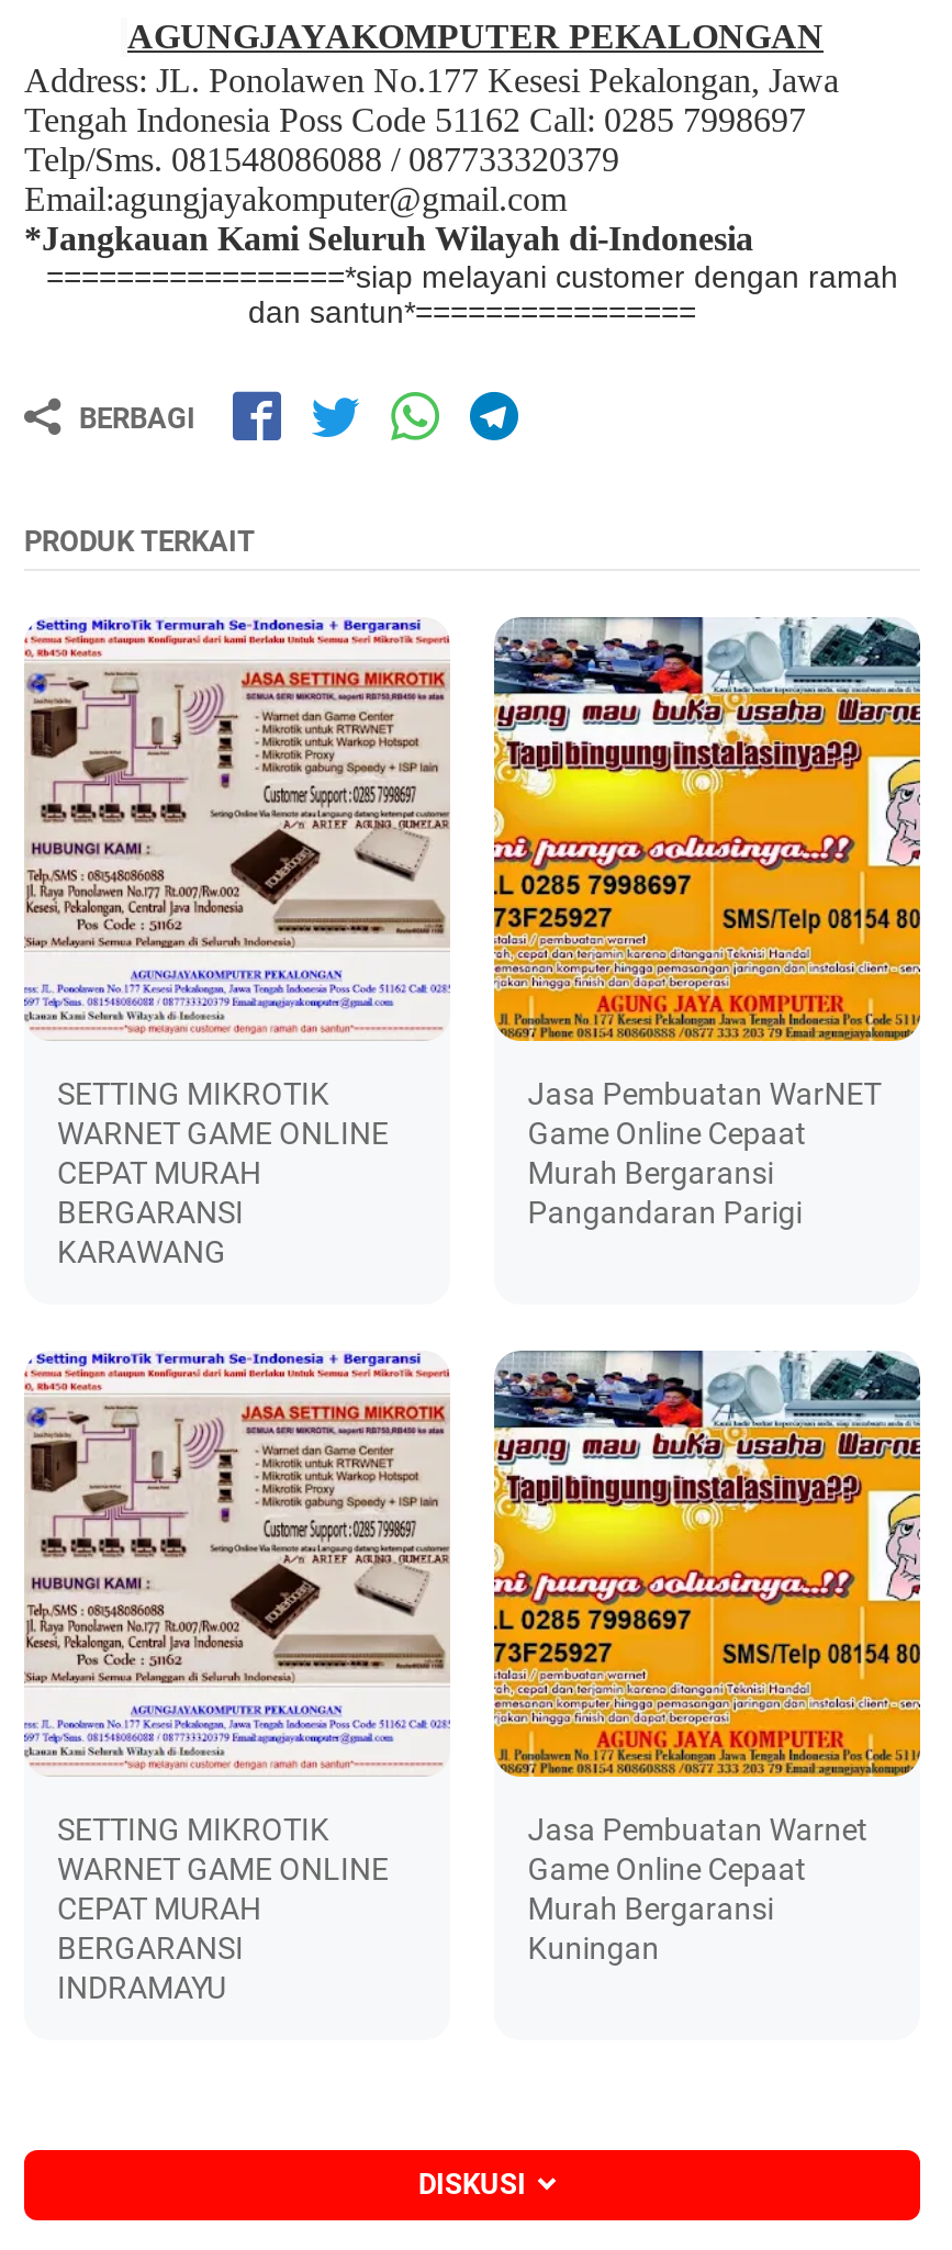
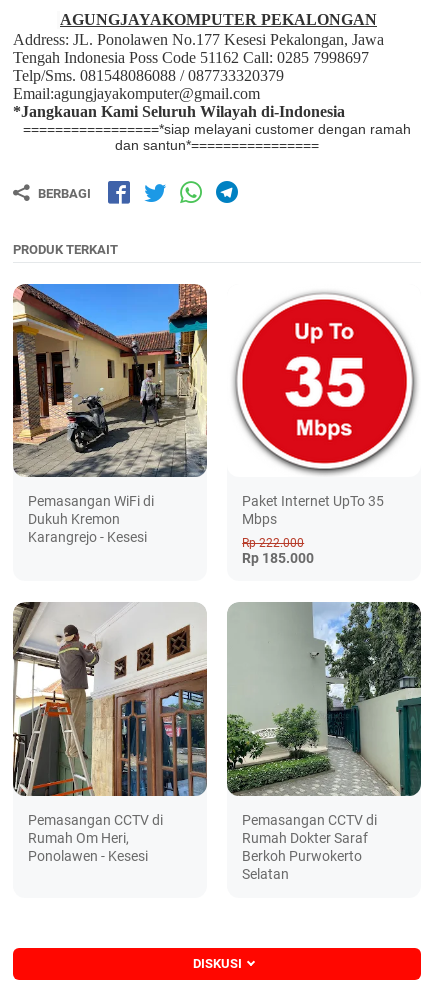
[24,619,450,1270] [image] | SETTING MIKROTIK | WARNET GAME ONLINE | CEPAT MURAH | BERGARANSI | KARAWANG -> [12,283,208,545] [image] | Pemasangan WiFi di | Dukuh Kremon | Karangrejo - Kesesi
[492,615,922,1043] [image] -> [227,284,421,452] [image]
[527,1077,881,1231] Jasa Pembuatan WarNET | Game Online Cepaat | Murah Bergaransi | Pangandaran Parigi -> [242,493,384,566] Paket Internet UpTo 35 | Mbps | Rp 222.000 | Rp 185.000
[24,1351,450,2004] [image] | SETTING MIKROTIK | WARNET GAME ONLINE | CEPAT MURAH | BERGARANSI | INDRAMAYU -> [12,601,208,864] [image] | Pemasangan CCTV di | Rumah Om Heri, | Ponolawen - Kesesi
[492,1348,922,1965] [image] | Jasa Pembuatan Warnet | Game Online Cepaat | Murah Bergaransi | Kuningan -> [226,601,422,882] [image] | Pemasangan CCTV di | Rumah Dokter Saraf | Berkoh Purwokerto | Selatan

